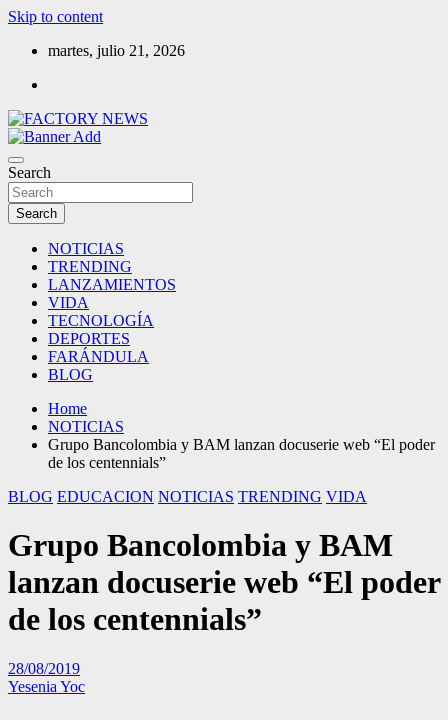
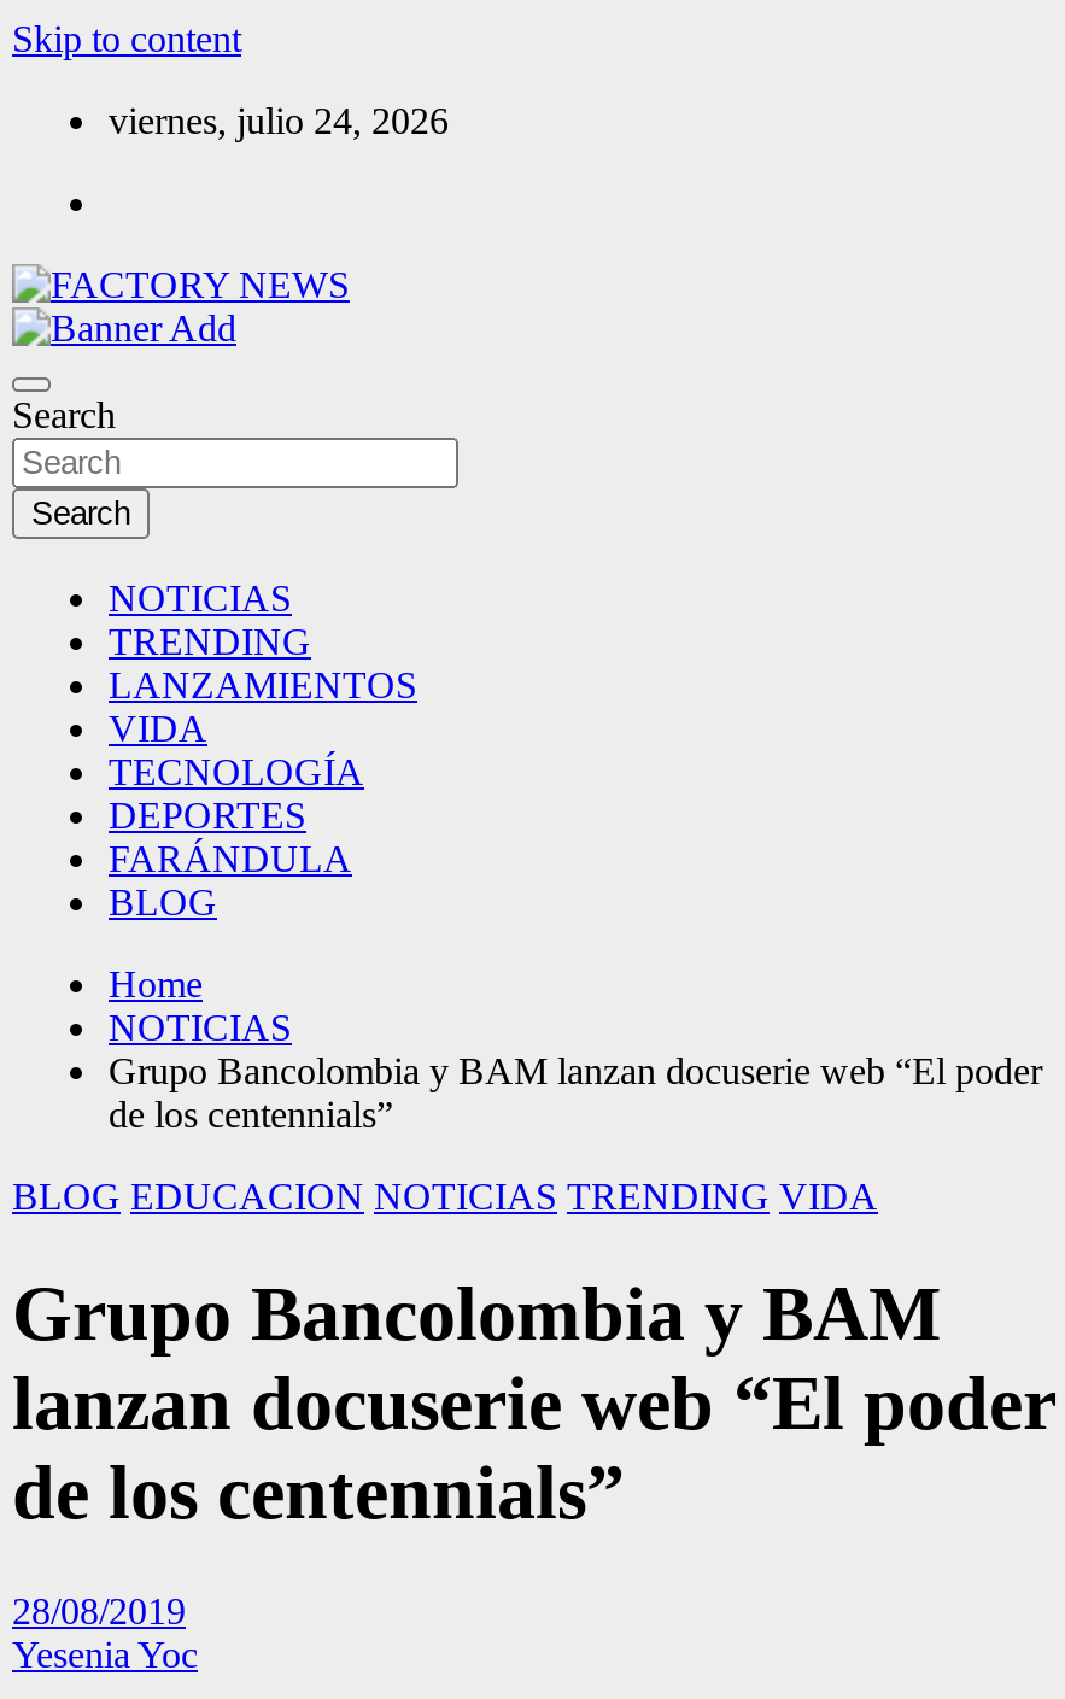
[48,42,185,59] martes, julio 21, 2026 -> [109,100,449,141] viernes, julio 24, 2026

